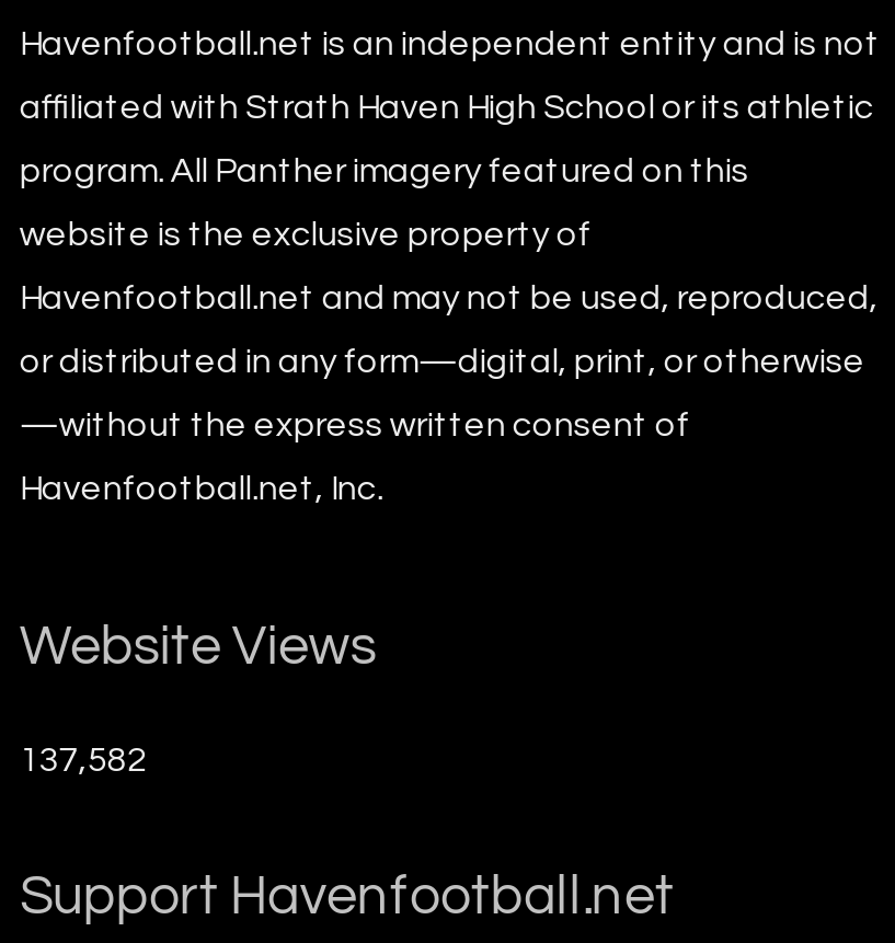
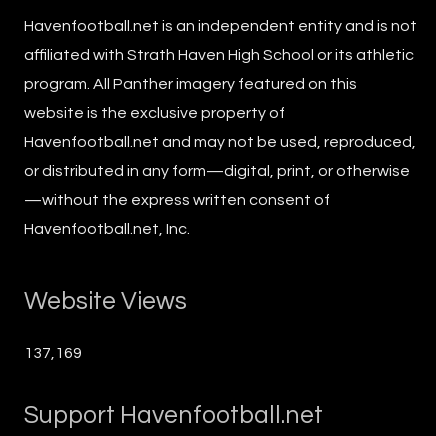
[19,741,147,777] 137,582 -> [24,344,82,360] 137,169

